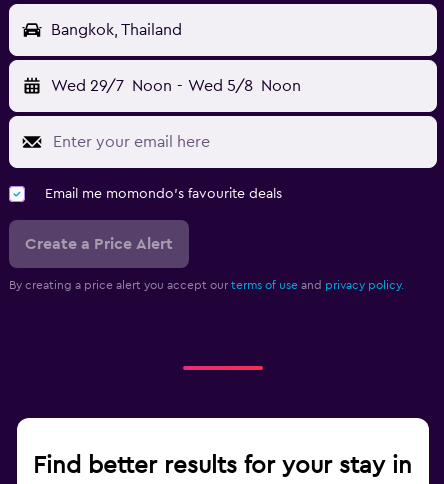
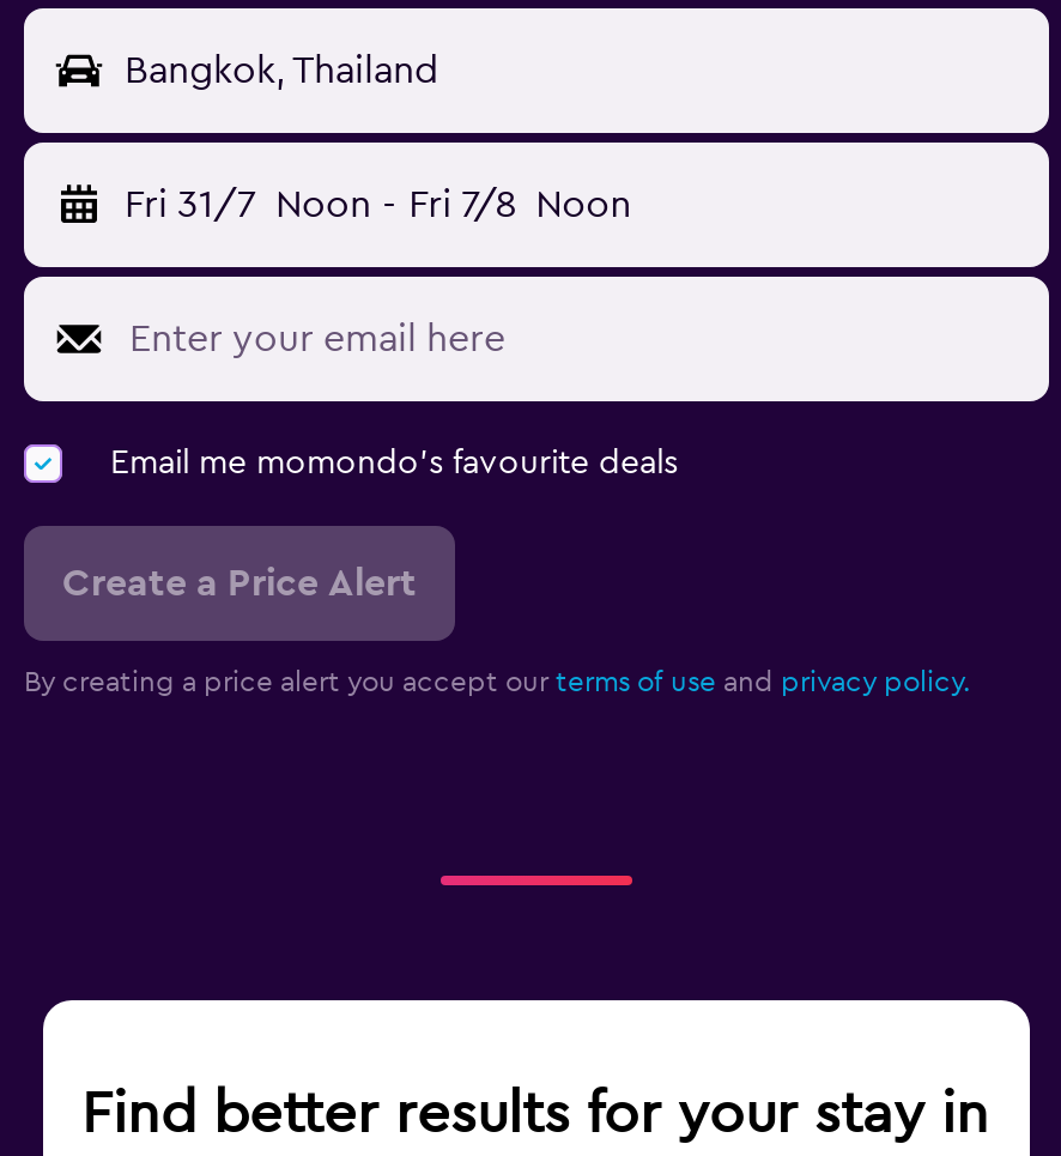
[51,78,301,94] Wed 29/7 Noon - Wed 5/8 Noon -> [125,187,631,225] Fri 31/7 Noon - Fri 7/8 Noon

